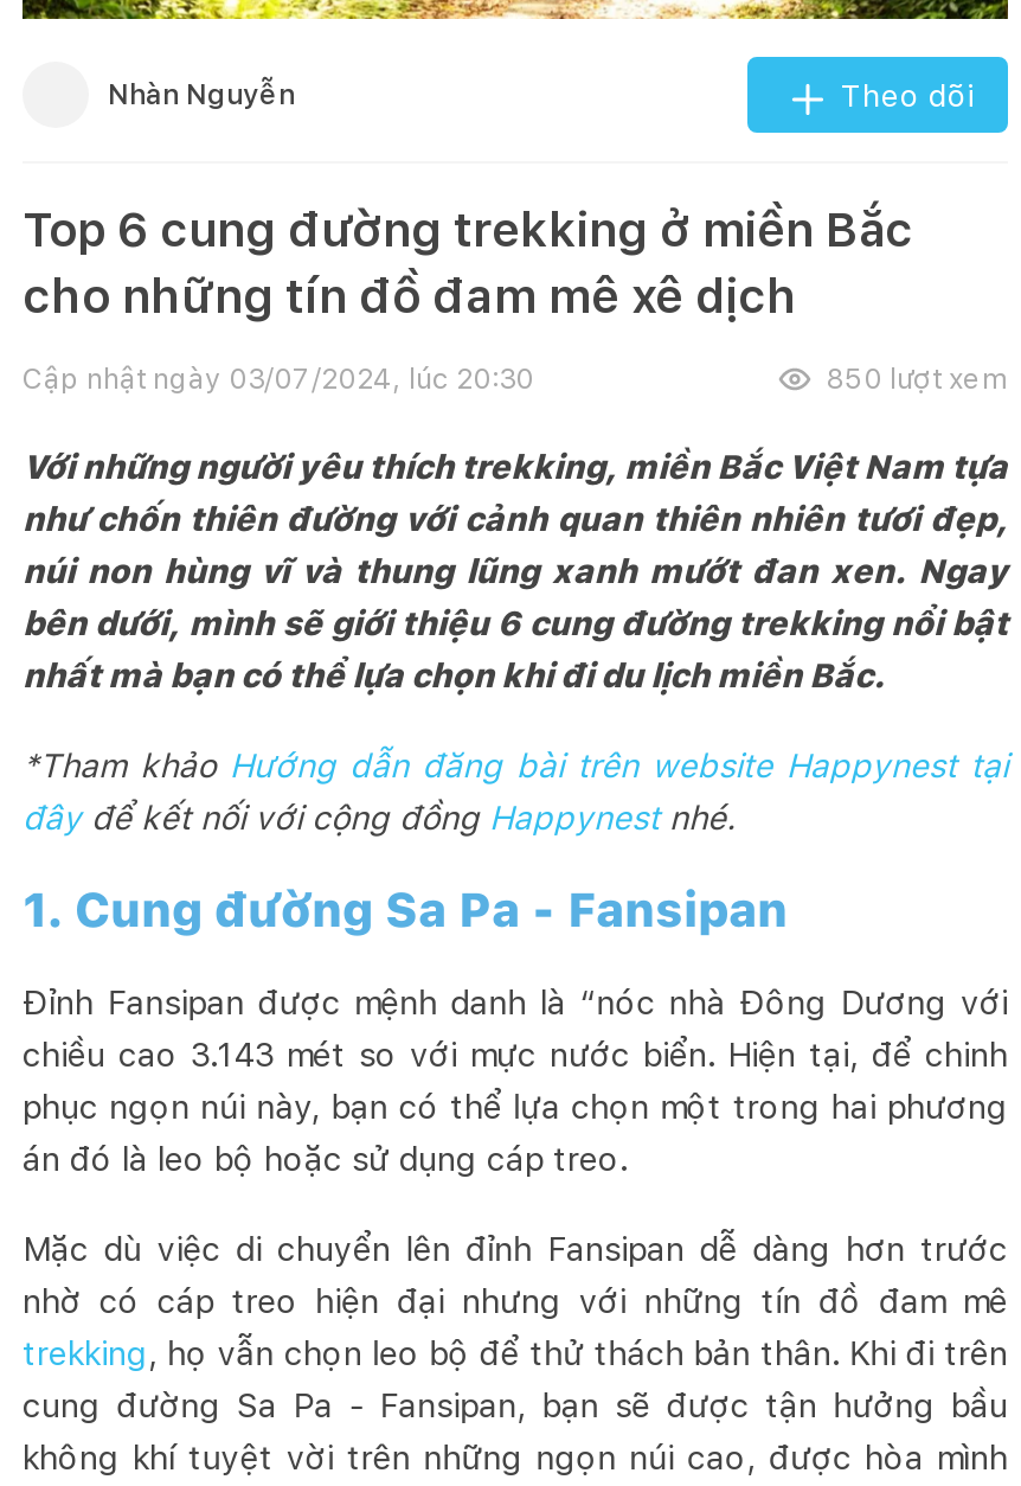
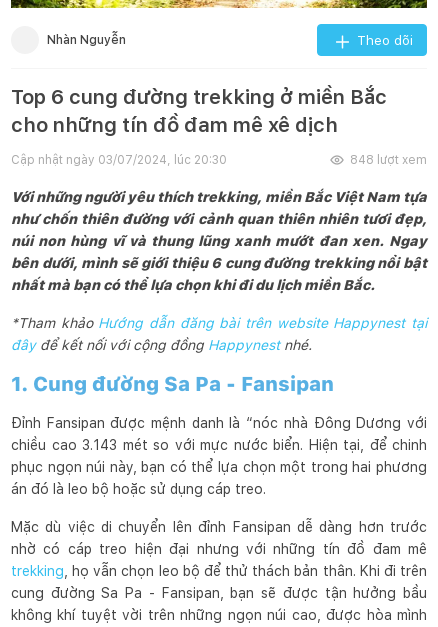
[826,362,1008,396] 850 lượt xem -> [350,153,427,167] 848 lượt xem

